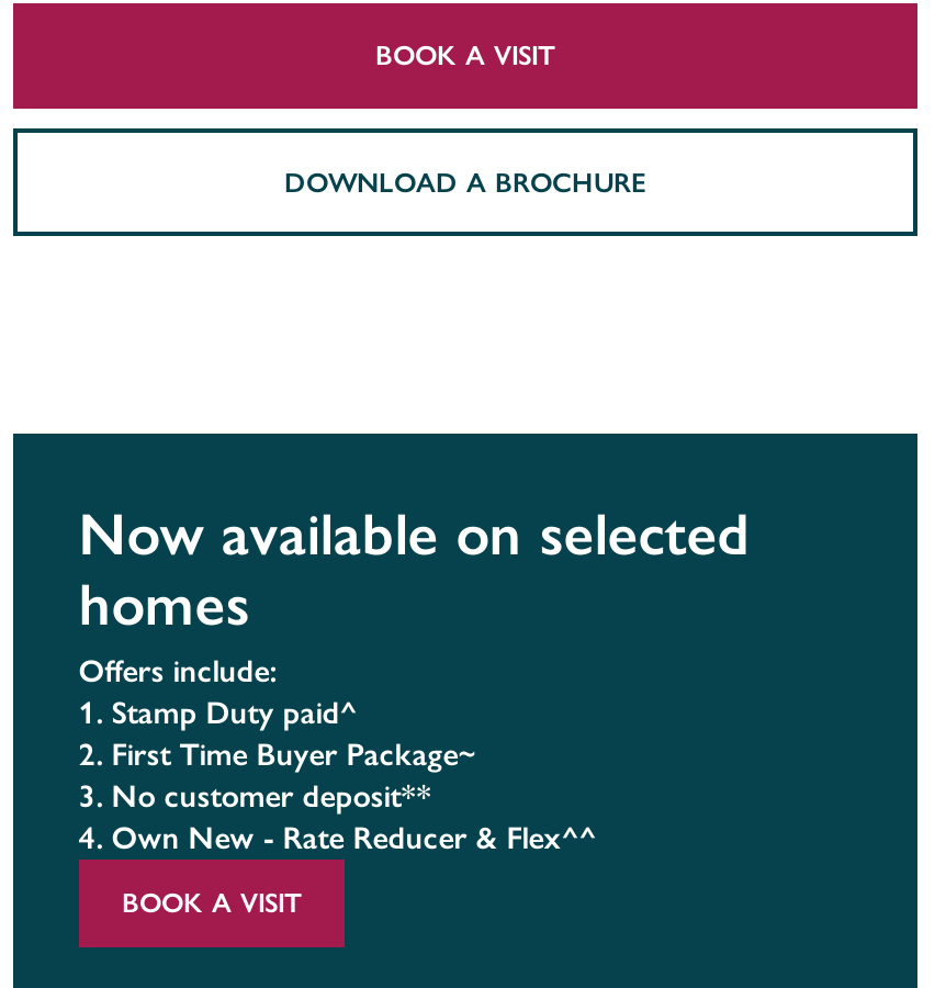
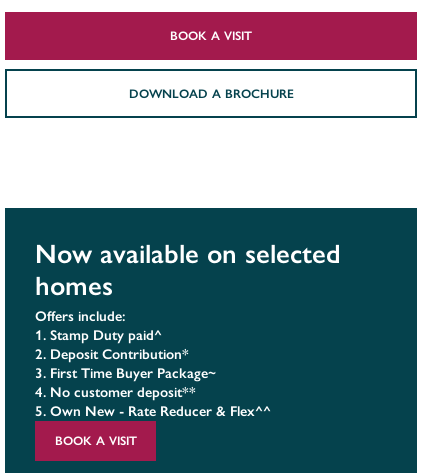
[79,734,597,857] 2. First Time Buyer Package~ | 3. No customer deposit** | 4. Own New - Rate Reducer & Flex^^ -> [35,345,271,420] 2. Deposit Contribution* | 3. First Time Buyer Package~ | 4. No customer deposit** | 5. Own New - Rate Reducer & Flex^^

